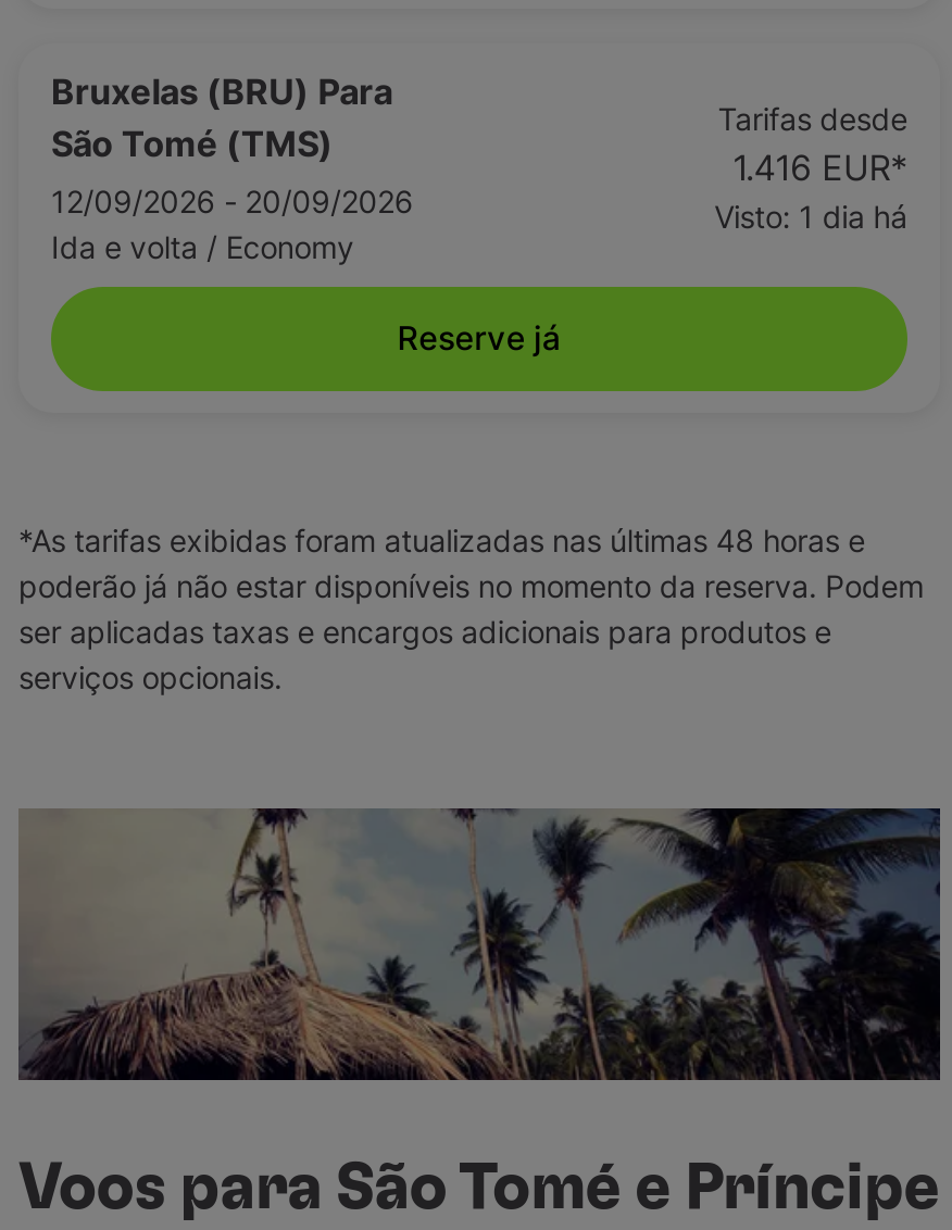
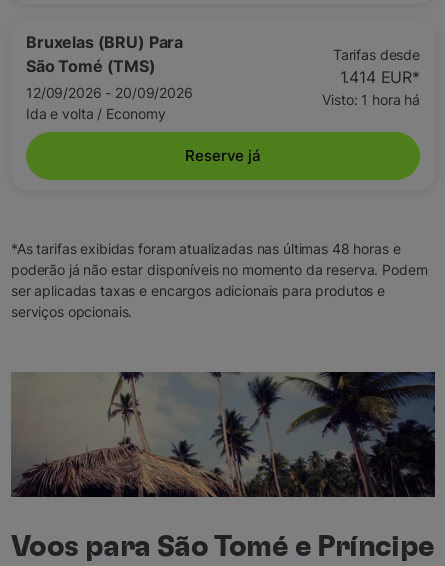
[733,146,907,189] 1.416 EUR* -> [340,67,420,87] 1.414 EUR*
[714,198,907,235] Visto: 1 dia há -> [322,91,420,108] Visto: 1 hora há

